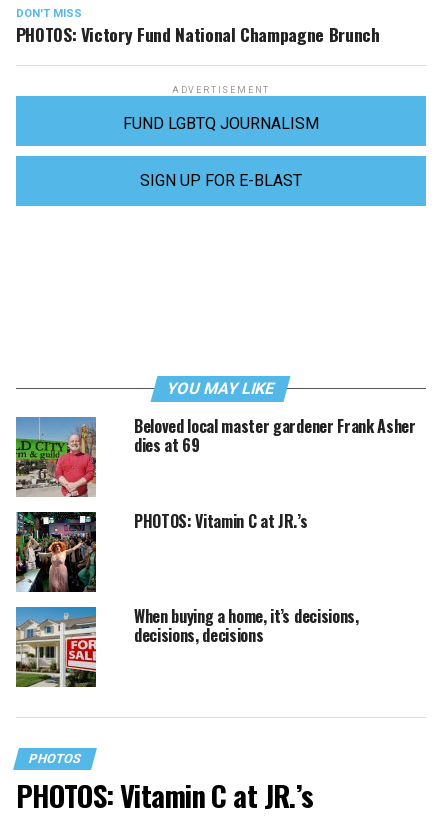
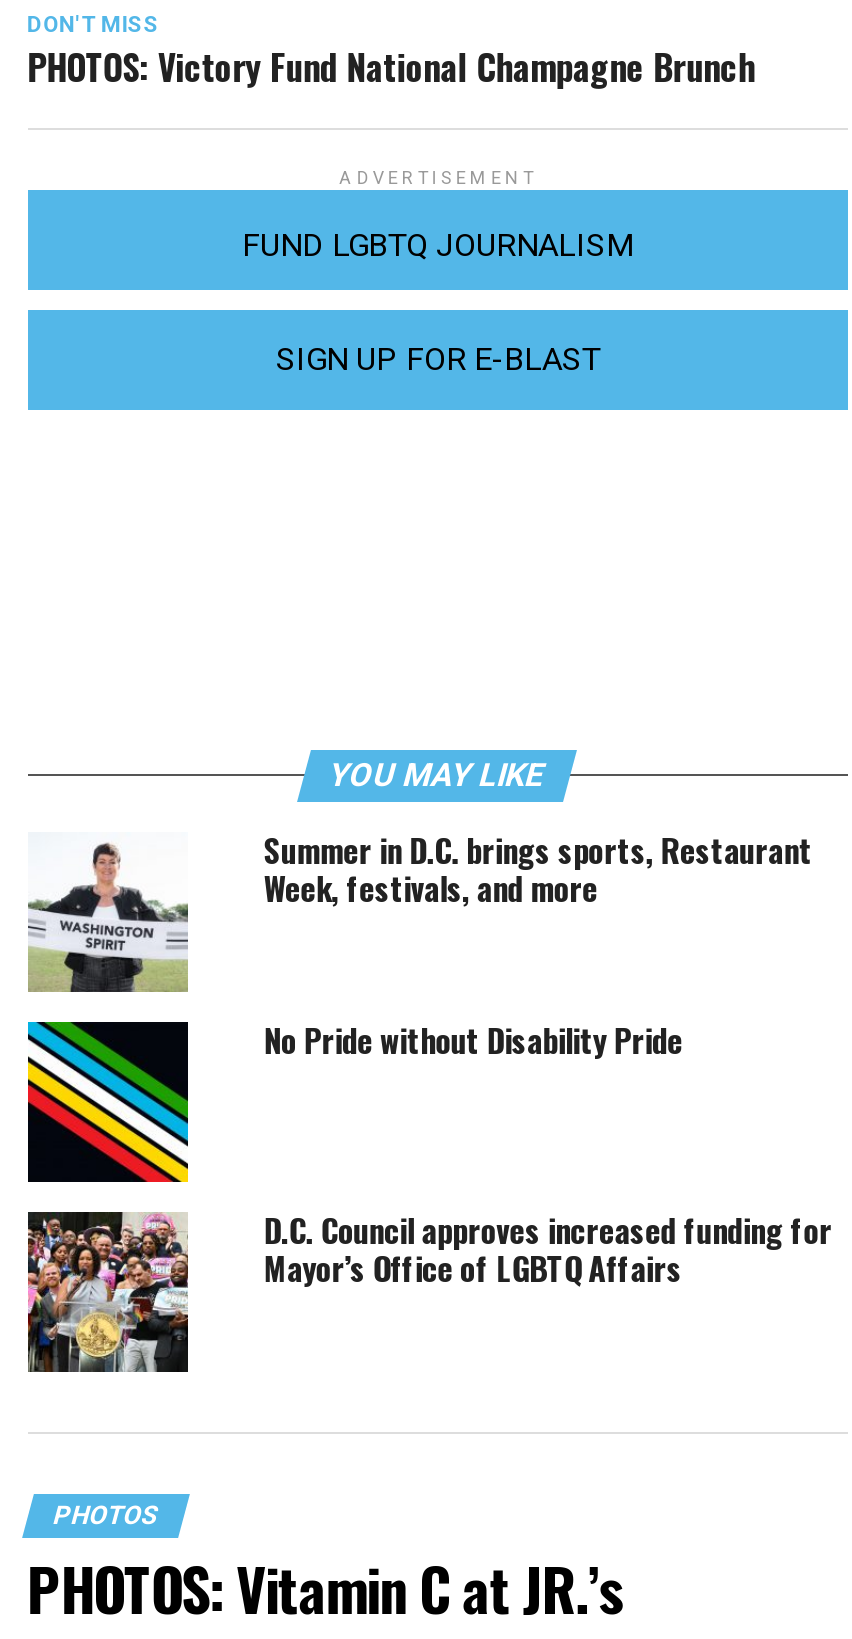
[15,414,416,497] [image] | Beloved local master gardener Frank Asher | dies at 69 -> [28,826,812,993] [image] | Summer in D.C. brings sports, Restaurant | Week, festivals, and more
[15,509,307,593] [image] | PHOTOS: Vitamin C at JR.’s -> [26,1016,683,1185] [image] | No Pride without Disability Pride
[15,604,359,688] [image] | When buying a home, it’s decisions, | decisions, decisions -> [26,1206,832,1375] [image] | D.C. Council approves increased funding for | Mayor’s Office of LGBTQ Affairs

